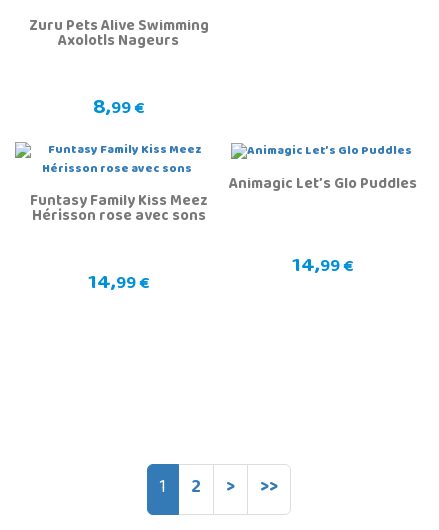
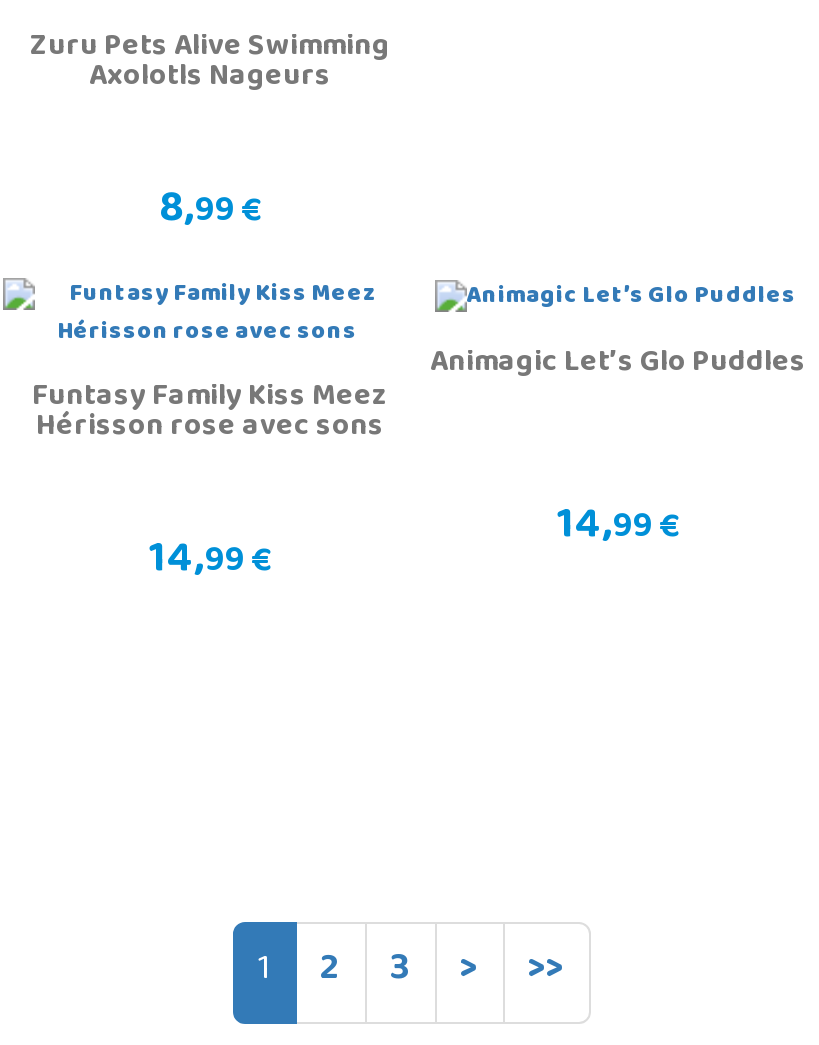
none -> [390,936,410,1008] 3

